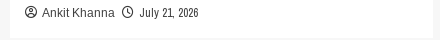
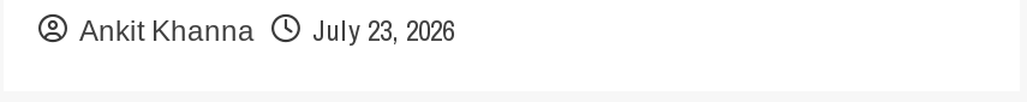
[41,5,197,21] Ankit Khanna July 21, 2026 -> [79,12,454,50] Ankit Khanna July 23, 2026

